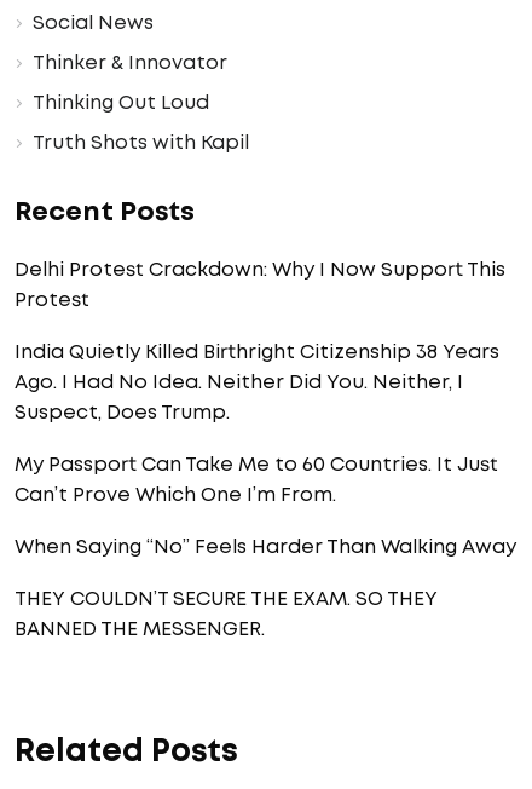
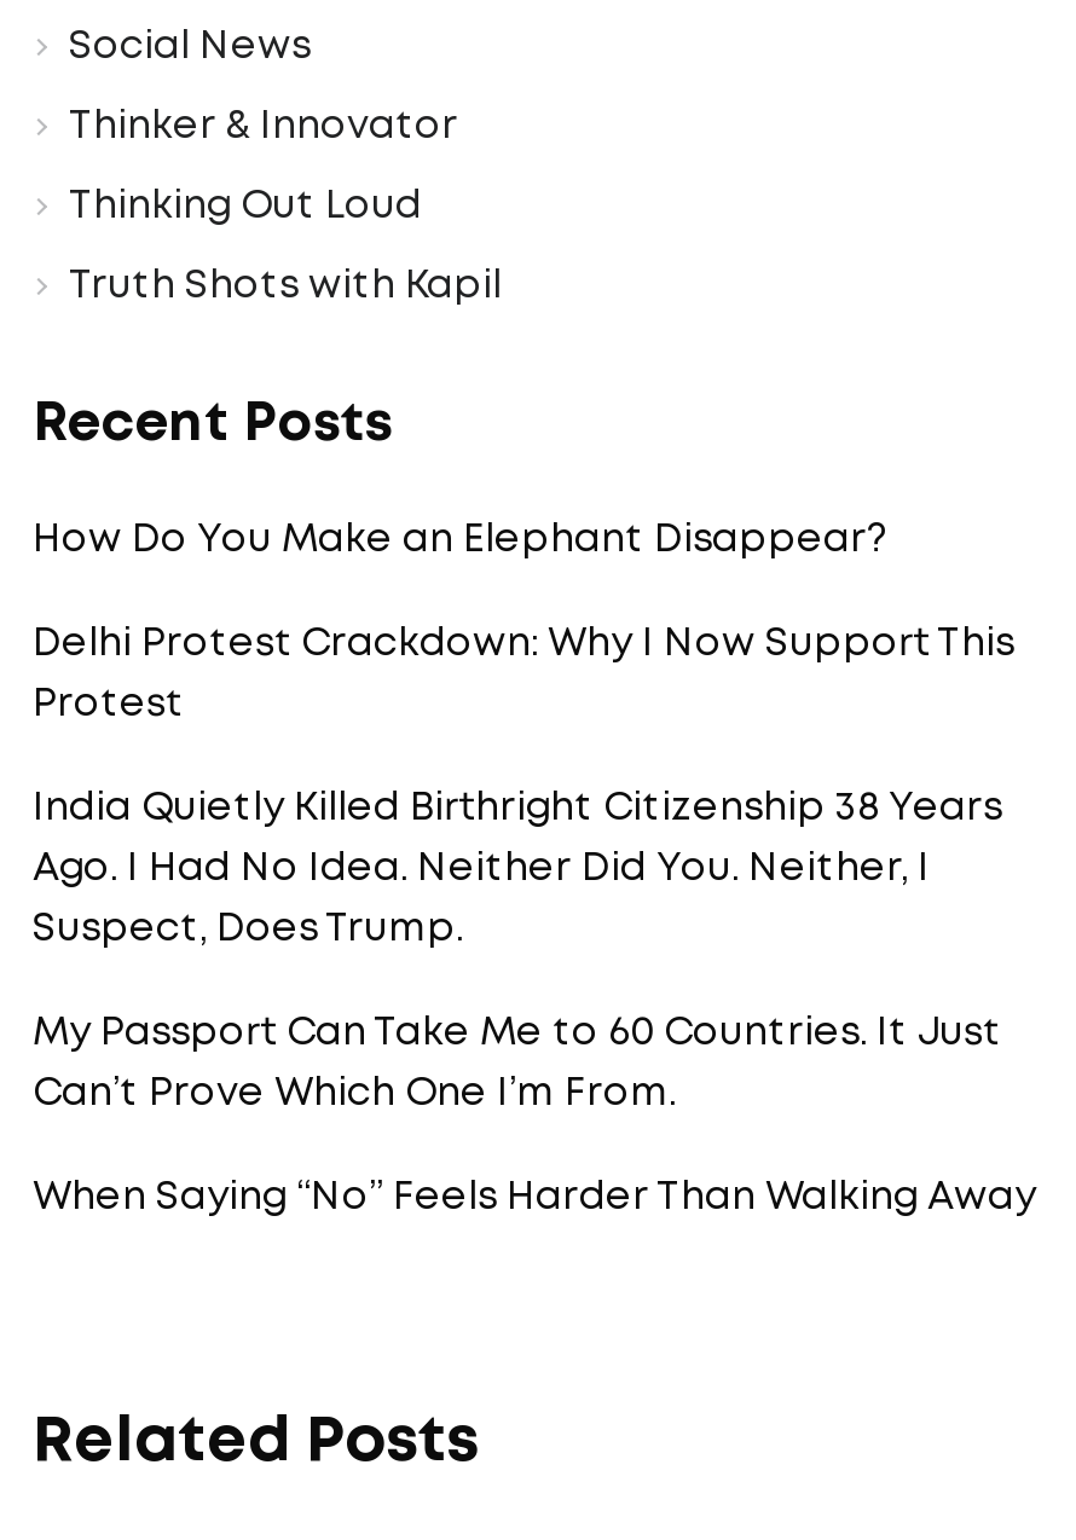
none -> [33,523,889,559] How Do You Make an Elephant Disappear?
moved [15,262,516,557] -> [33,627,1036,1217]: Delhi Protest Crackdown: Why I Now Support This | Protest | India Quietly Killed Birthright Citizenship 38 Years | Ago. I Had No Idea. Neither Did You. Neither, I | Suspect, Does Trump. | My Passport Can Take Me to 60 Countries. It Just | Can’t Prove Which One I’m From. | When Saying “No” Feels Harder Than Walking Away
[15,591,438,639] THEY COULDN’T SECURE THE EXAM. SO THEY | BANNED THE MESSENGER. -> none

